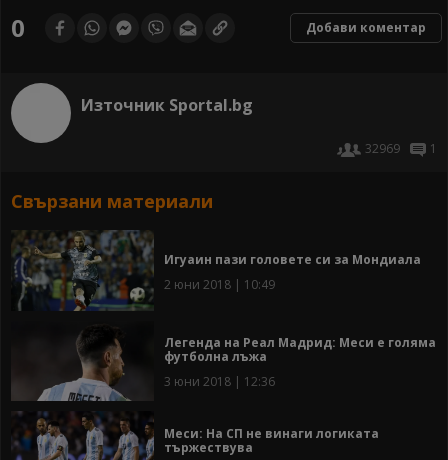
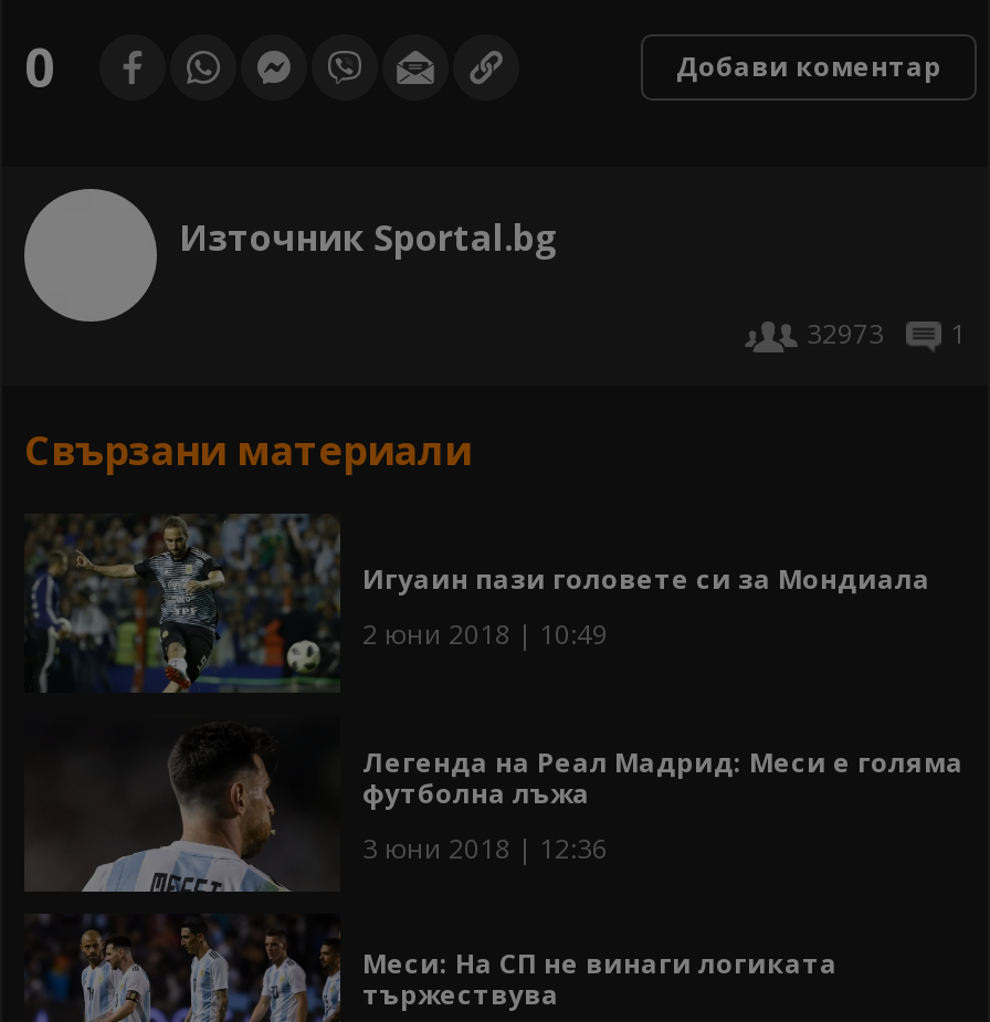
[365,140,437,157] 32969 1 -> [807,315,966,353] 32973 1

